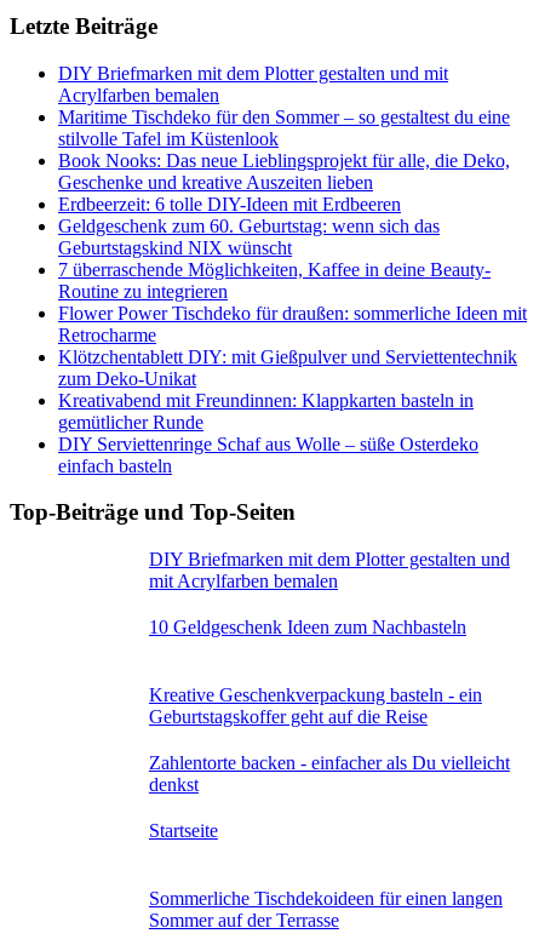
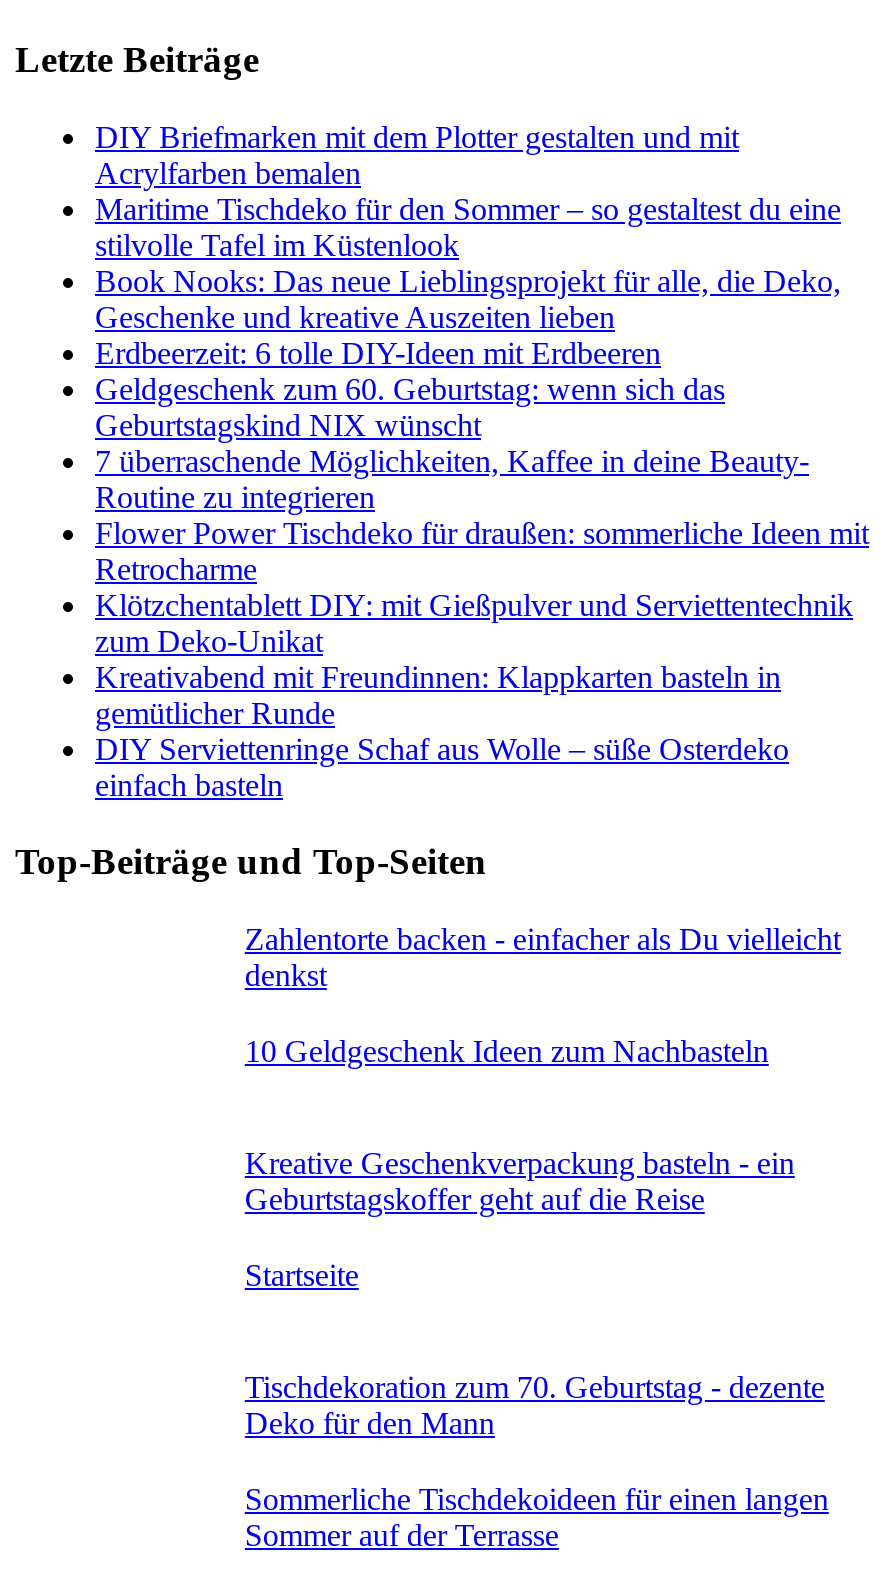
[149,549,510,591] DIY Briefmarken mit dem Plotter gestalten und | mit Acrylfarben bemalen -> none
moved [149,753,510,795] -> [245,922,841,992]: Zahlentorte backen - einfacher als Du vielleicht | denkst
moved [149,820,218,841] -> [245,1258,359,1292]: Startseite
none -> [245,1370,825,1440] Tischdekoration zum 70. Geburtstag - dezente | Deko für den Mann

